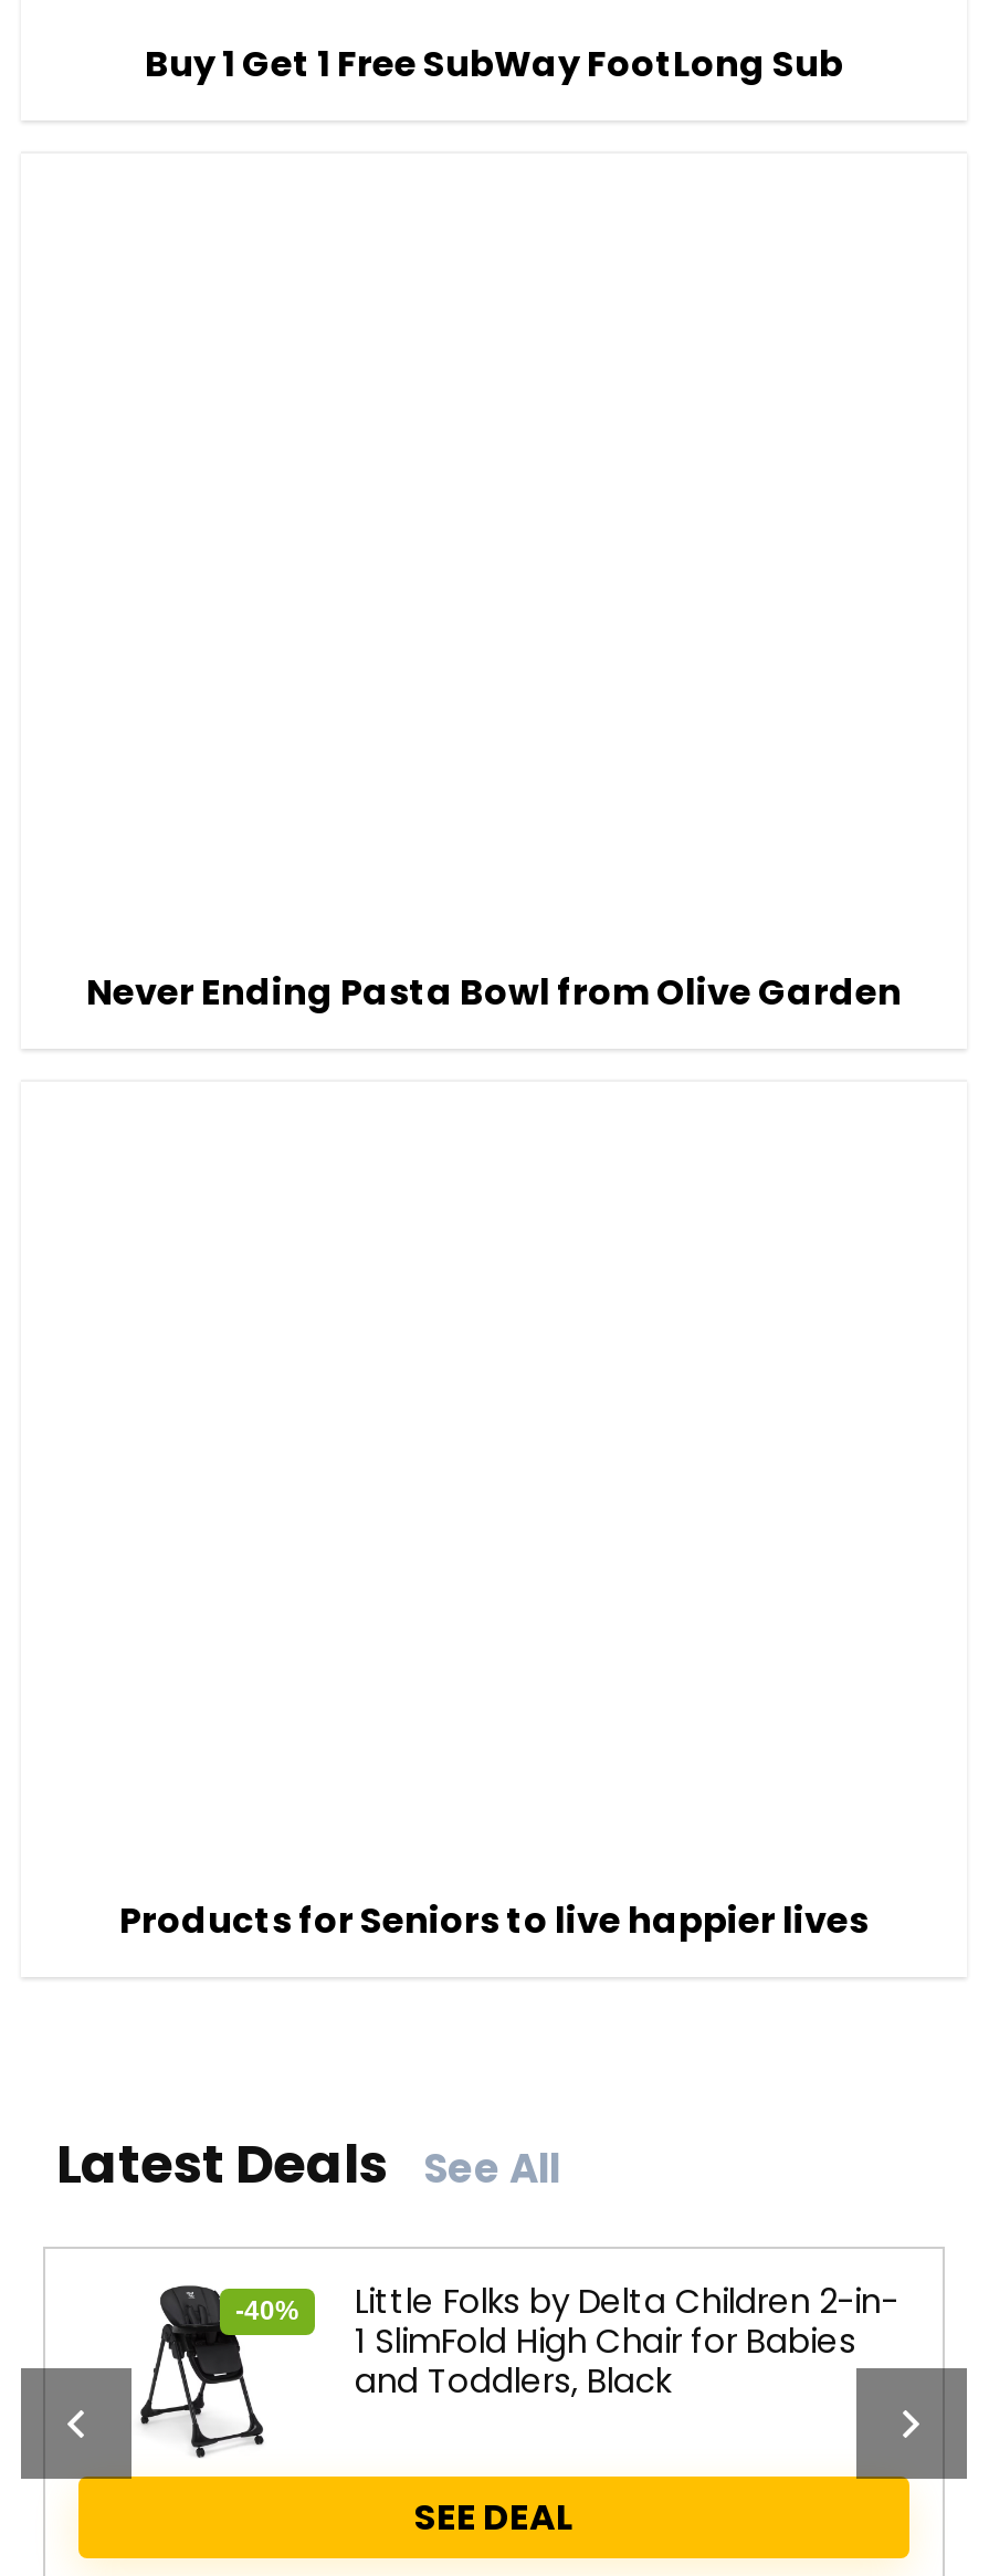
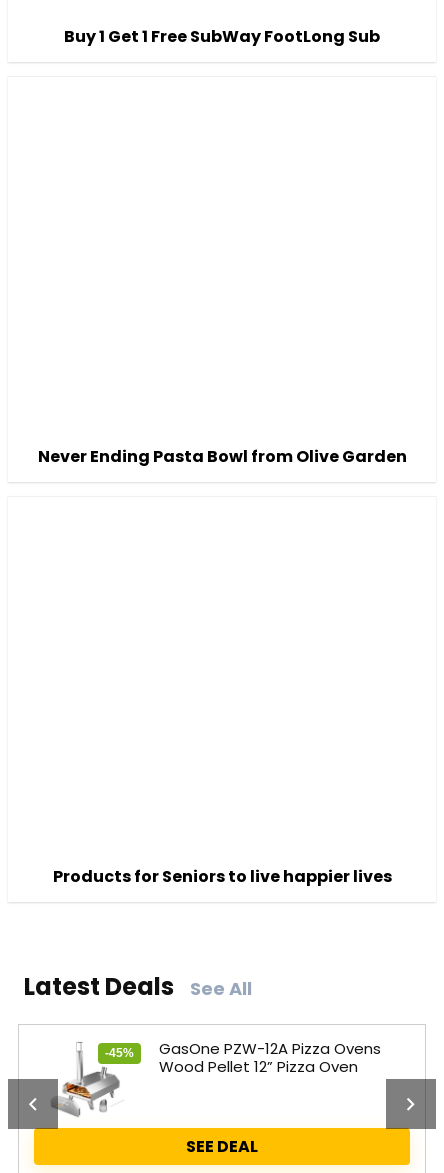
[120,2278,898,2459] [image] | -40% | Little Folks by Delta Children 2-in- | 1 SlimFold High Chair for Babies | and Toddlers, Black -> [52,1038,381,1119] [image] | -45% | GasOne PZW-12A Pizza Ovens | Wood Pellet 12” Pizza Oven

